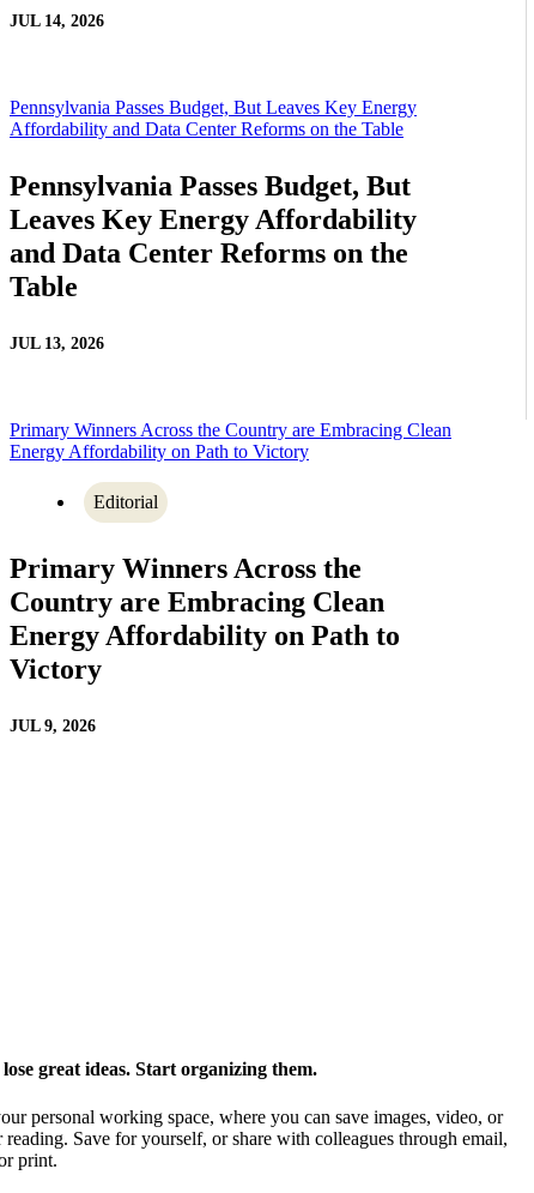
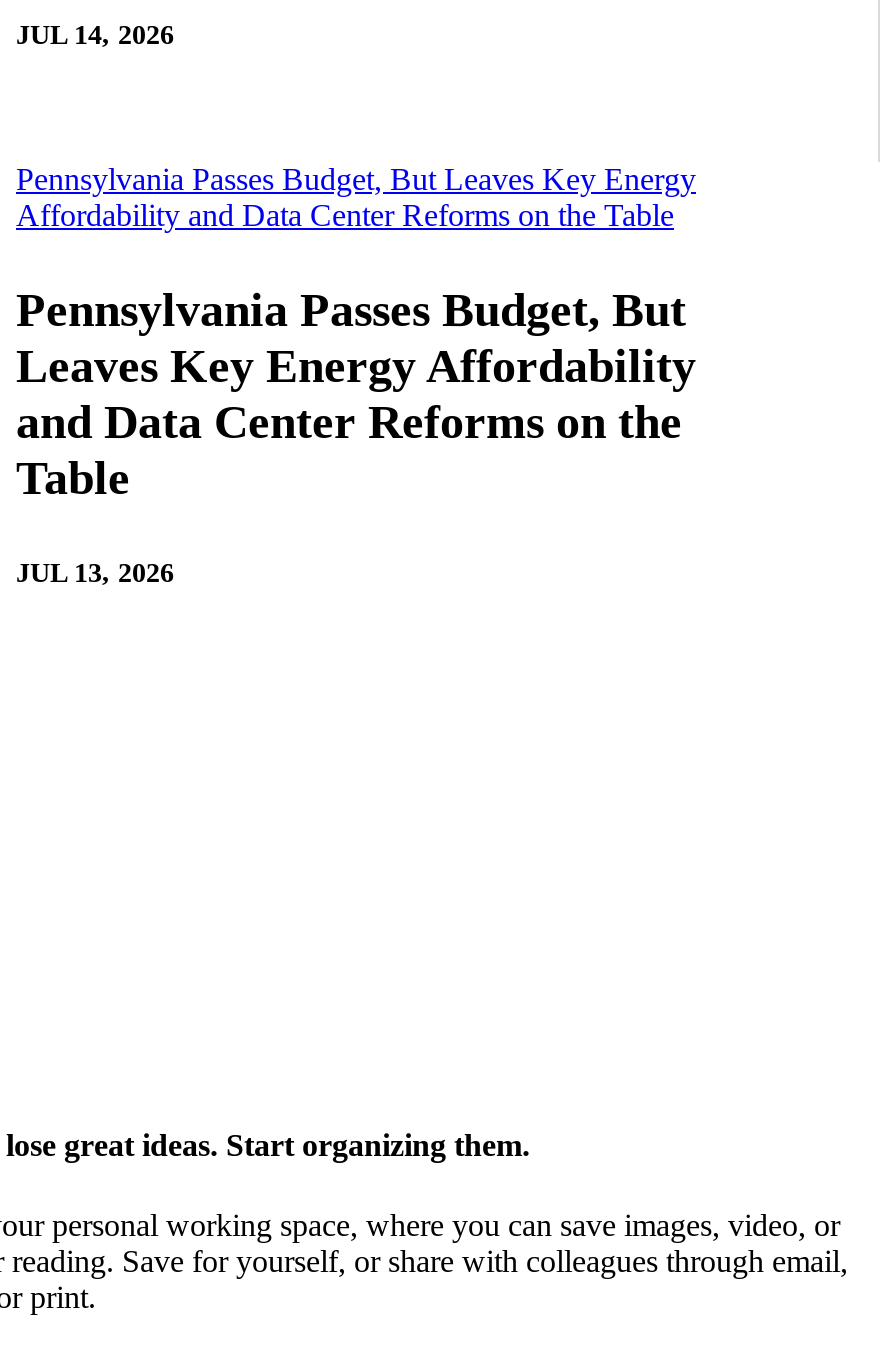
[10,420,451,735] Primary Winners Across the Country are Embracing Clean | Energy Affordability on Path to Victory | Editorial | Primary Winners Across the | Country are Embracing Clean | Energy Affordability on Path to | Victory | JUL 9, 2026 -> none

